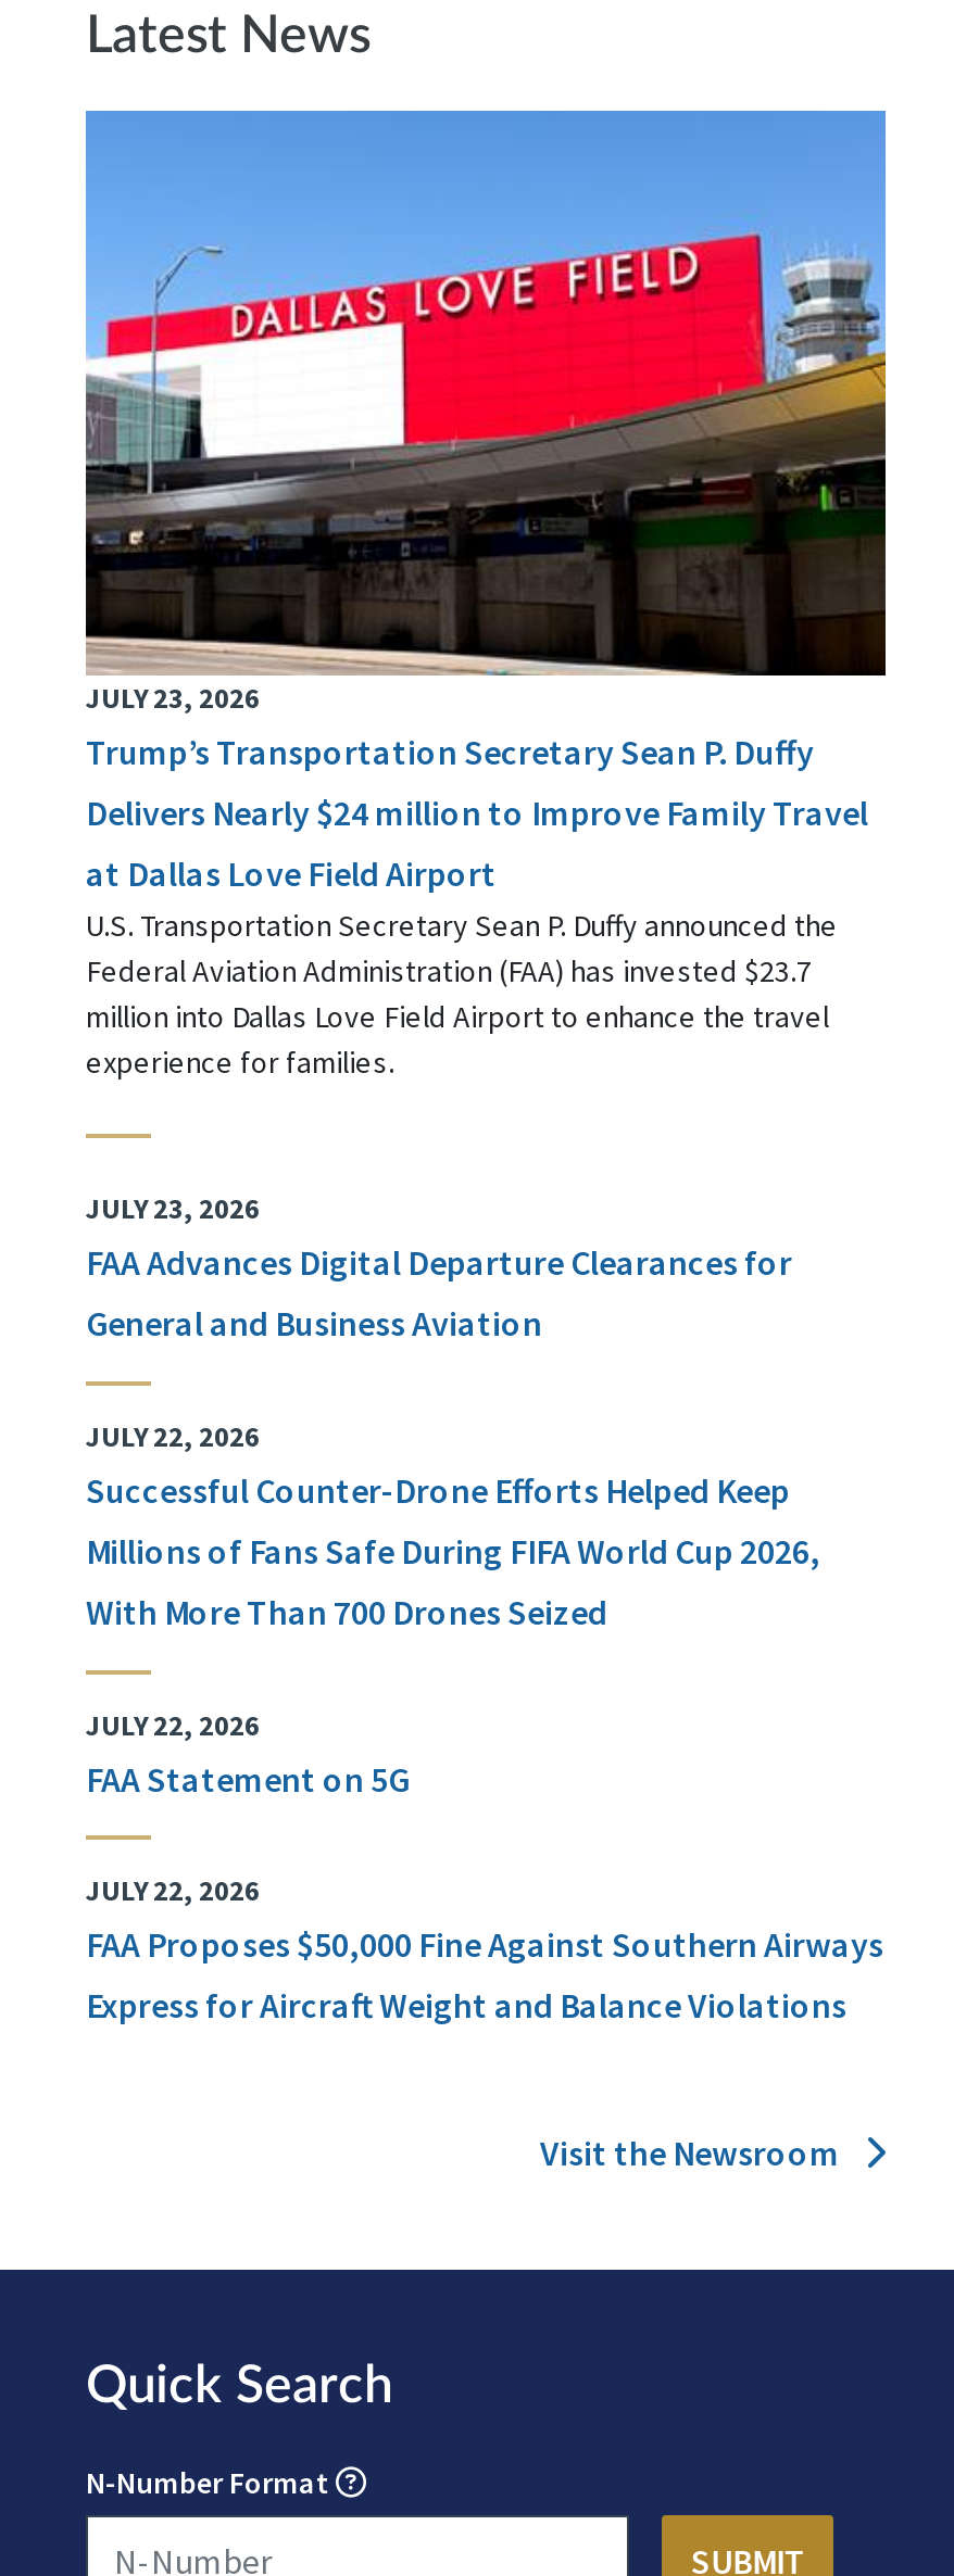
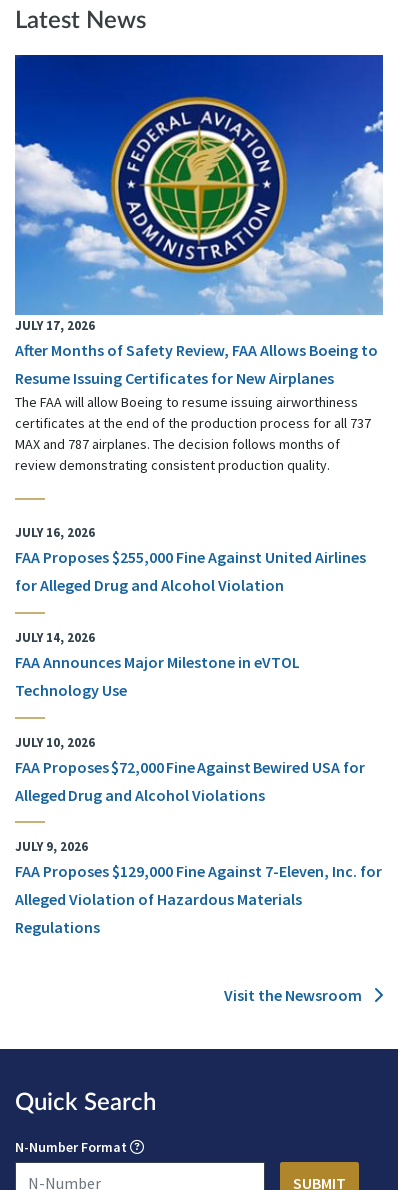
[84,109,888,1081] [image] | JULY 23, 2026 | Trump’s Transportation Secretary Sean P. Duffy | Delivers Nearly $24 million to Improve Family Travel | at Dallas Love Field Airport | U.S. Transportation Secretary Sean P. Duffy announced the | Federal Aviation Administration (FAA) has invested $23.7 | million into Dallas Love Field Airport to enhance the travel | experience for families. -> [14,54,384,474] [image] | JULY 17, 2026 | After Months of Safety Review, FAA Allows Boeing to | Resume Issuing Certificates for New Airplanes | The FAA will allow Boeing to resume issuing airworthiness | certificates at the end of the production process for all 737 | MAX and 787 airplanes. The decision follows months of | review demonstrating consistent production quality.
[86,1191,792,1345] JULY 23, 2026 | FAA Advances Digital Departure Clearances for | General and Business Aviation -> [15,524,366,595] JULY 16, 2026 | FAA Proposes $255,000 Fine Against United Airlines | for Alleged Drug and Alcohol Violation
[86,1418,820,1633] JULY 22, 2026 | Successful Counter-Drone Efforts Helped Keep | Millions of Fans Safe During FIFA World Cup 2026, | With More Than 700 Drones Seized -> [15,629,300,700] JULY 14, 2026 | FAA Announces Major Milestone in eVTOL | Technology Use
[86,1706,410,1800] JULY 22, 2026 | FAA Statement on 5G -> [15,734,365,805] JULY 10, 2026 | FAA Proposes $72,000 Fine Against Bewired USA for | Alleged Drug and Alcohol Violations
[86,1873,883,2027] JULY 22, 2026 | FAA Proposes $50,000 Fine Against Southern Airways | Express for Aircraft Weight and Balance Violations -> [15,838,382,937] JULY 9, 2026 | FAA Proposes $129,000 Fine Against 7-Eleven, Inc. for | Alleged Violation of Hazardous Materials | Regulations

